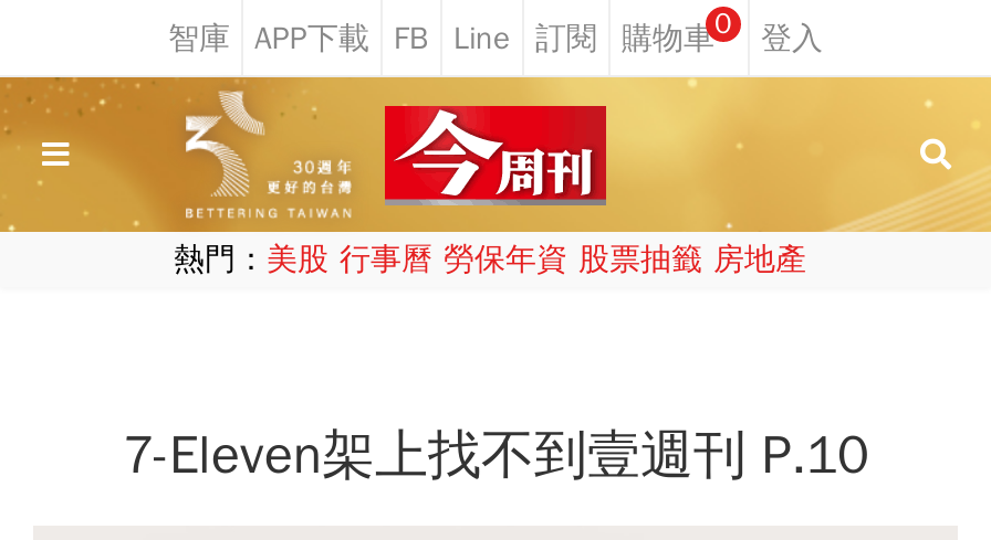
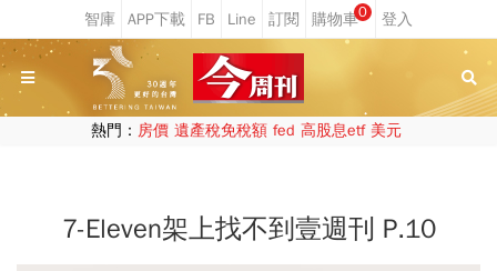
[174,241,806,278] 熱門：美股 行事曆 勞保年資 股票抽籤 房地產 -> [90,121,401,140] 熱門：房價 遺產稅免稅額 fed 高股息etf 美元

